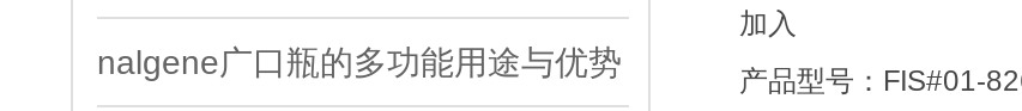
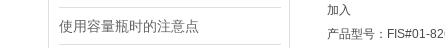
[97,43,622,81] nalgene广口瓶的多功能用途与优势 -> [59,18,199,34] 使用容量瓶时的注意点

